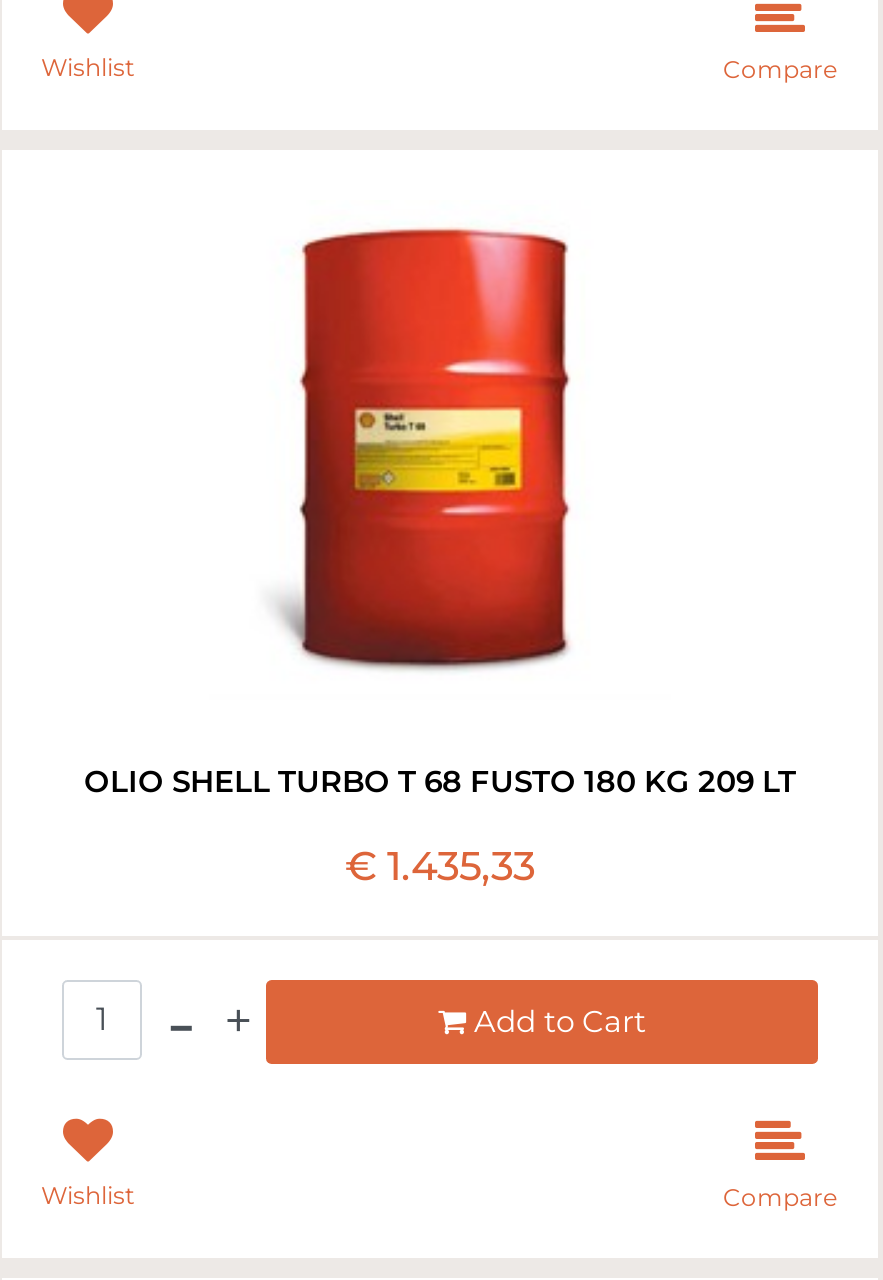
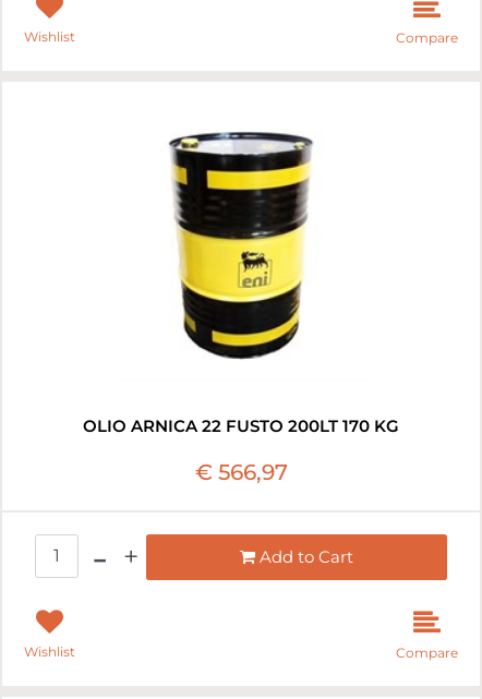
[276,226,570,670] [image] -> [154,124,314,364] [image]
[84,762,796,800] OLIO SHELL TURBO T 68 FUSTO 180 KG 209 LT -> [83,415,399,436] OLIO ARNICA 22 FUSTO 200LT 170 KG
[345,842,535,890] € 1.435,33 -> [195,459,287,485] € 566,97

